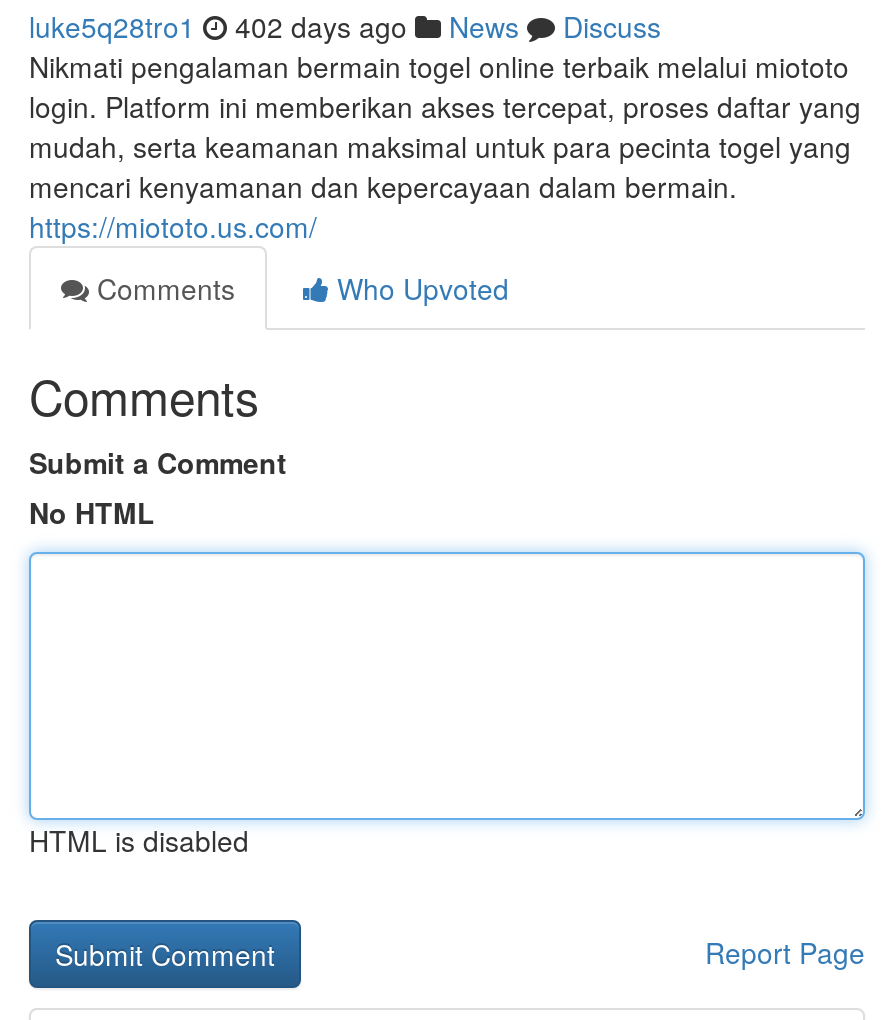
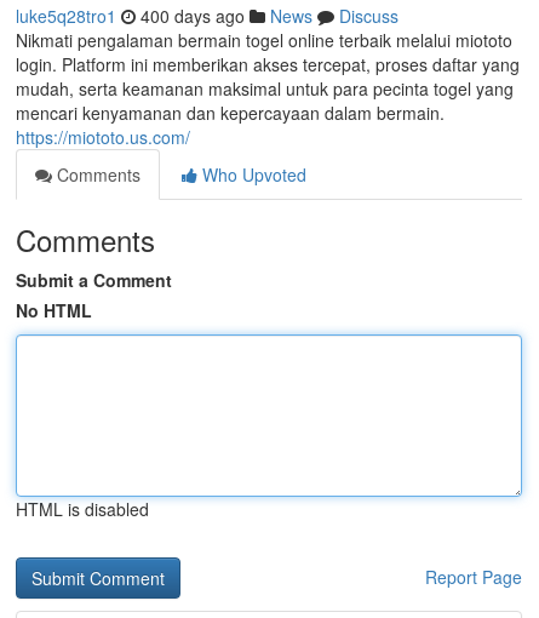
[29,6,661,46] luke5q28tro1 402 days ago News Discuss -> [16,4,398,28] luke5q28tro1 400 days ago News Discuss

